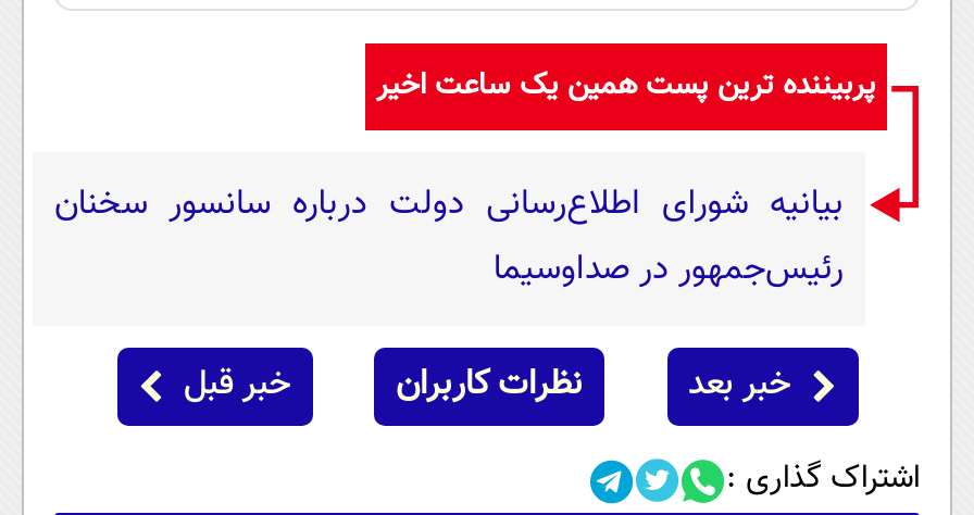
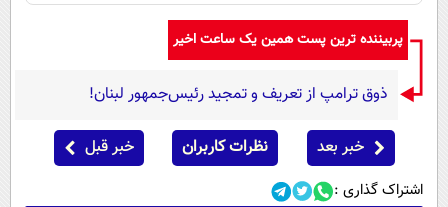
[54,179,844,298] بیانیه شورای اطلاع‌رسانی دولت درباره سانسور سخنان | رئیس‌جمهور در صداوسیما -> [89,82,388,107] ذوق ترامپ از تعریف و تمجید رئیس‌جمهور لبنان!

